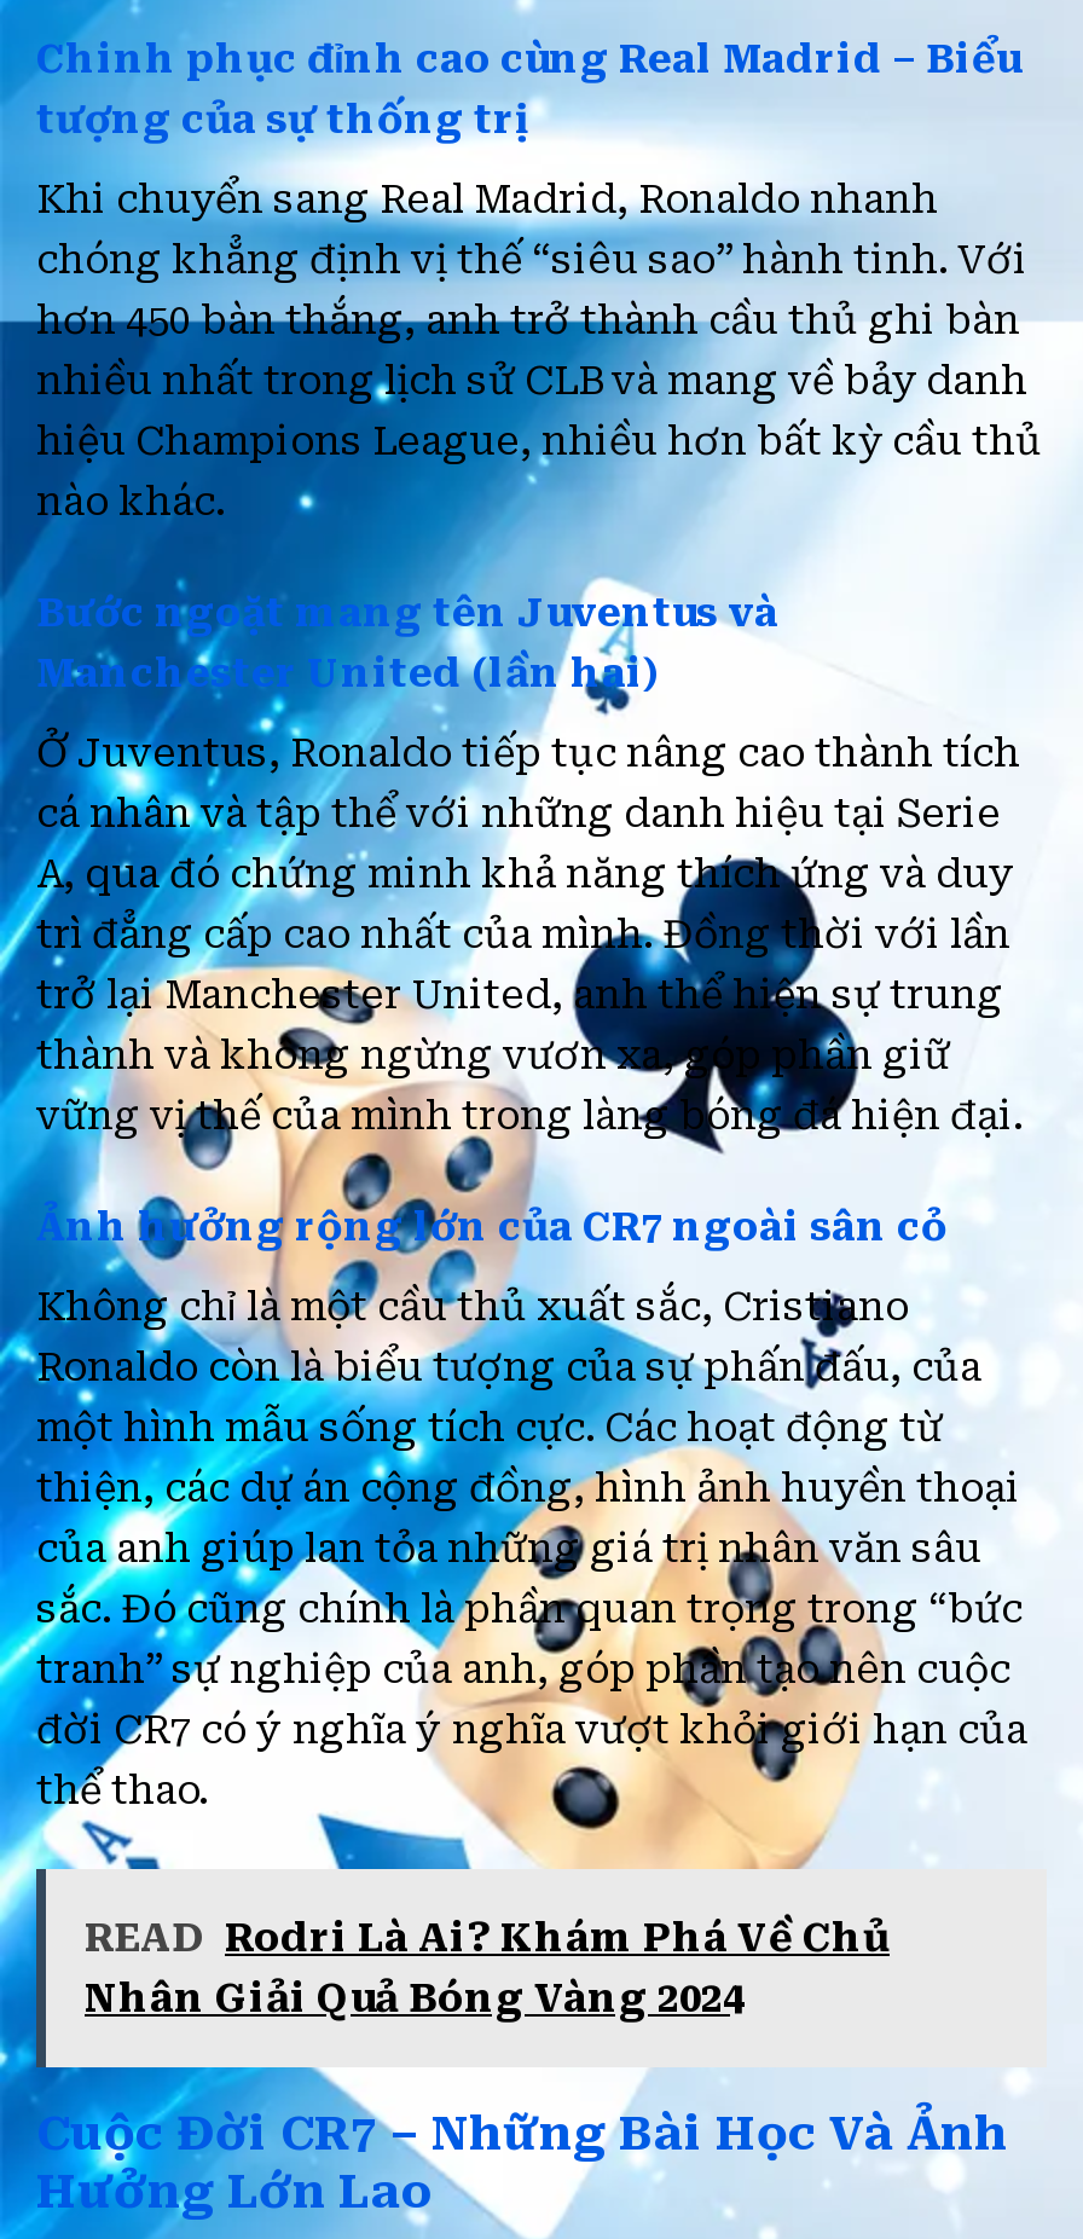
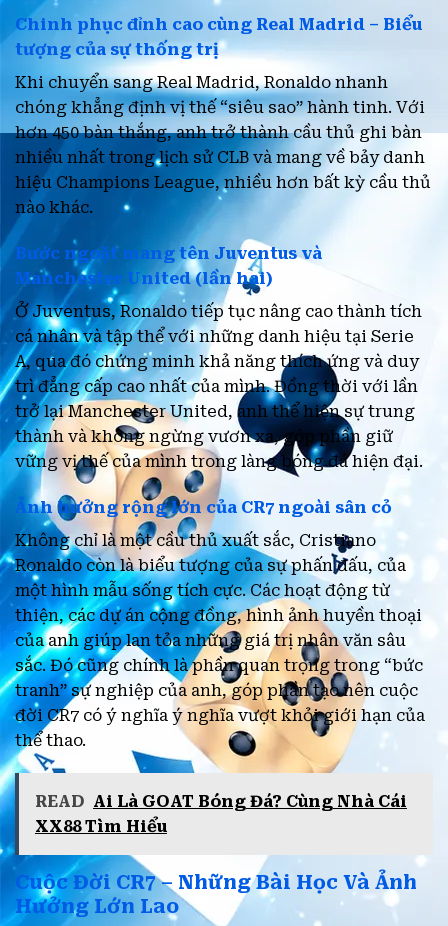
[85,1916,890,2022] READ Rodri Là Ai? Khám Phá Về Chủ | Nhân Giải Quả Bóng Vàng 2024 -> [35,792,407,836] READ Ai Là GOAT Bóng Đá? Cùng Nhà Cái | XX88 Tìm Hiểu

